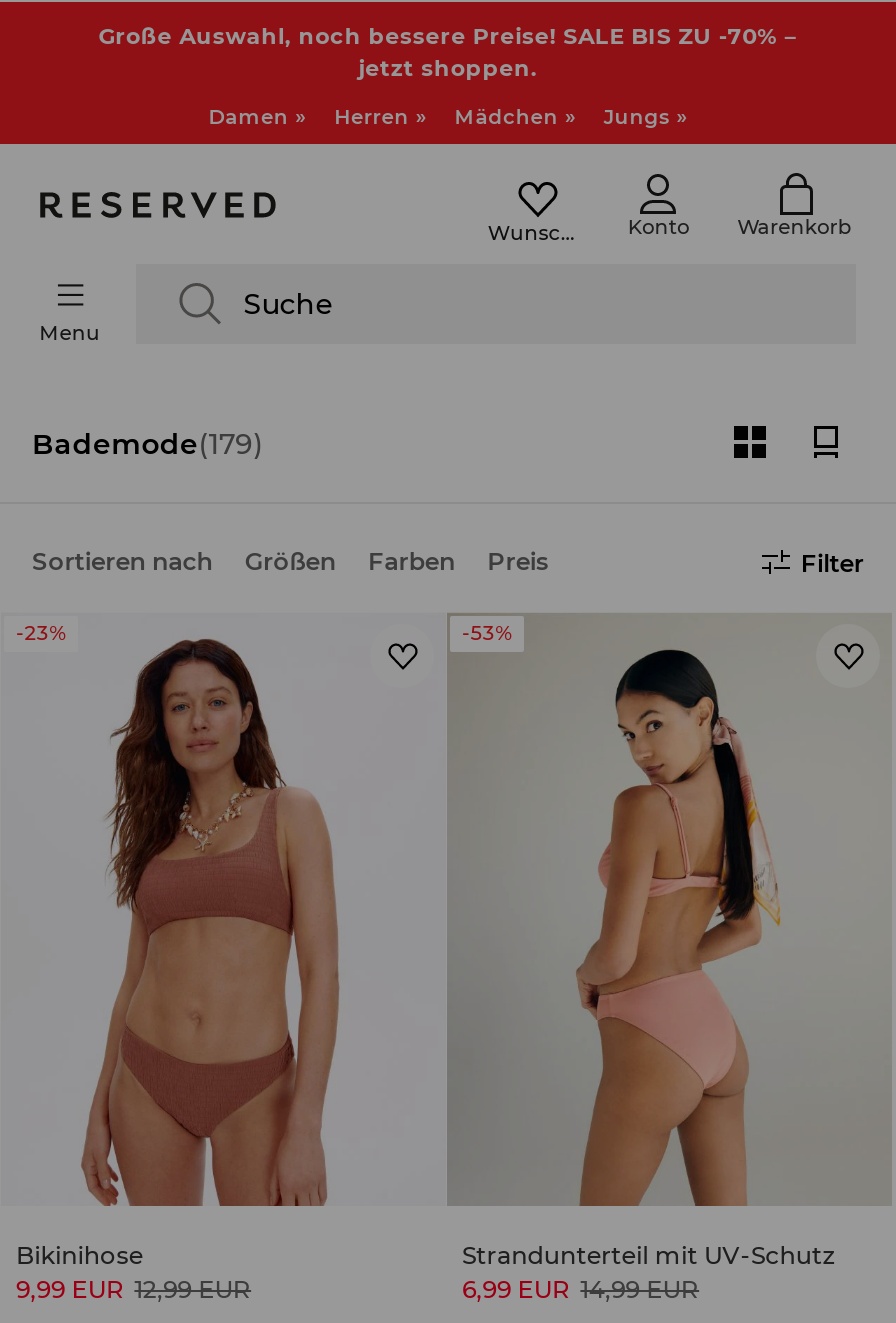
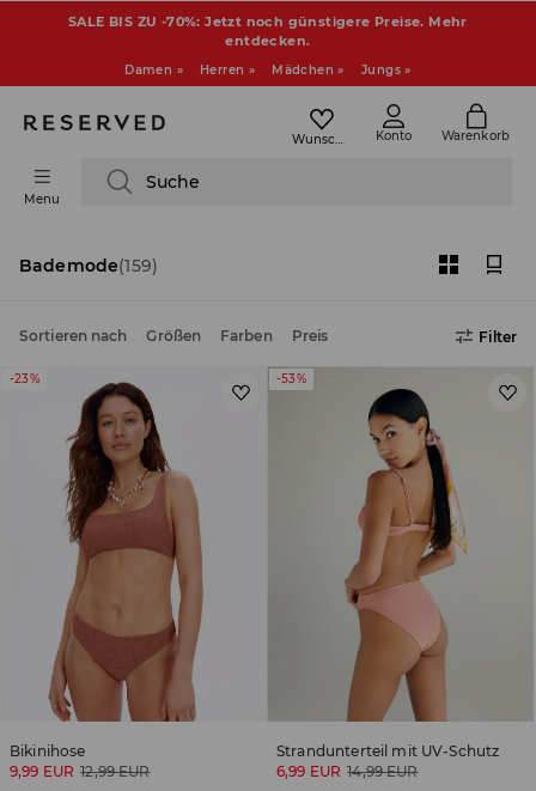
[98,22,798,82] Große Auswahl, noch bessere Preise! SALE BIS ZU -70% – | jetzt shoppen. -> [68,13,468,49] SALE BIS ZU -70%: Jetzt noch günstigere Preise. Mehr | entdecken.
[32,426,264,462] Bademode(179) -> [19,255,158,276] Bademode(159)

